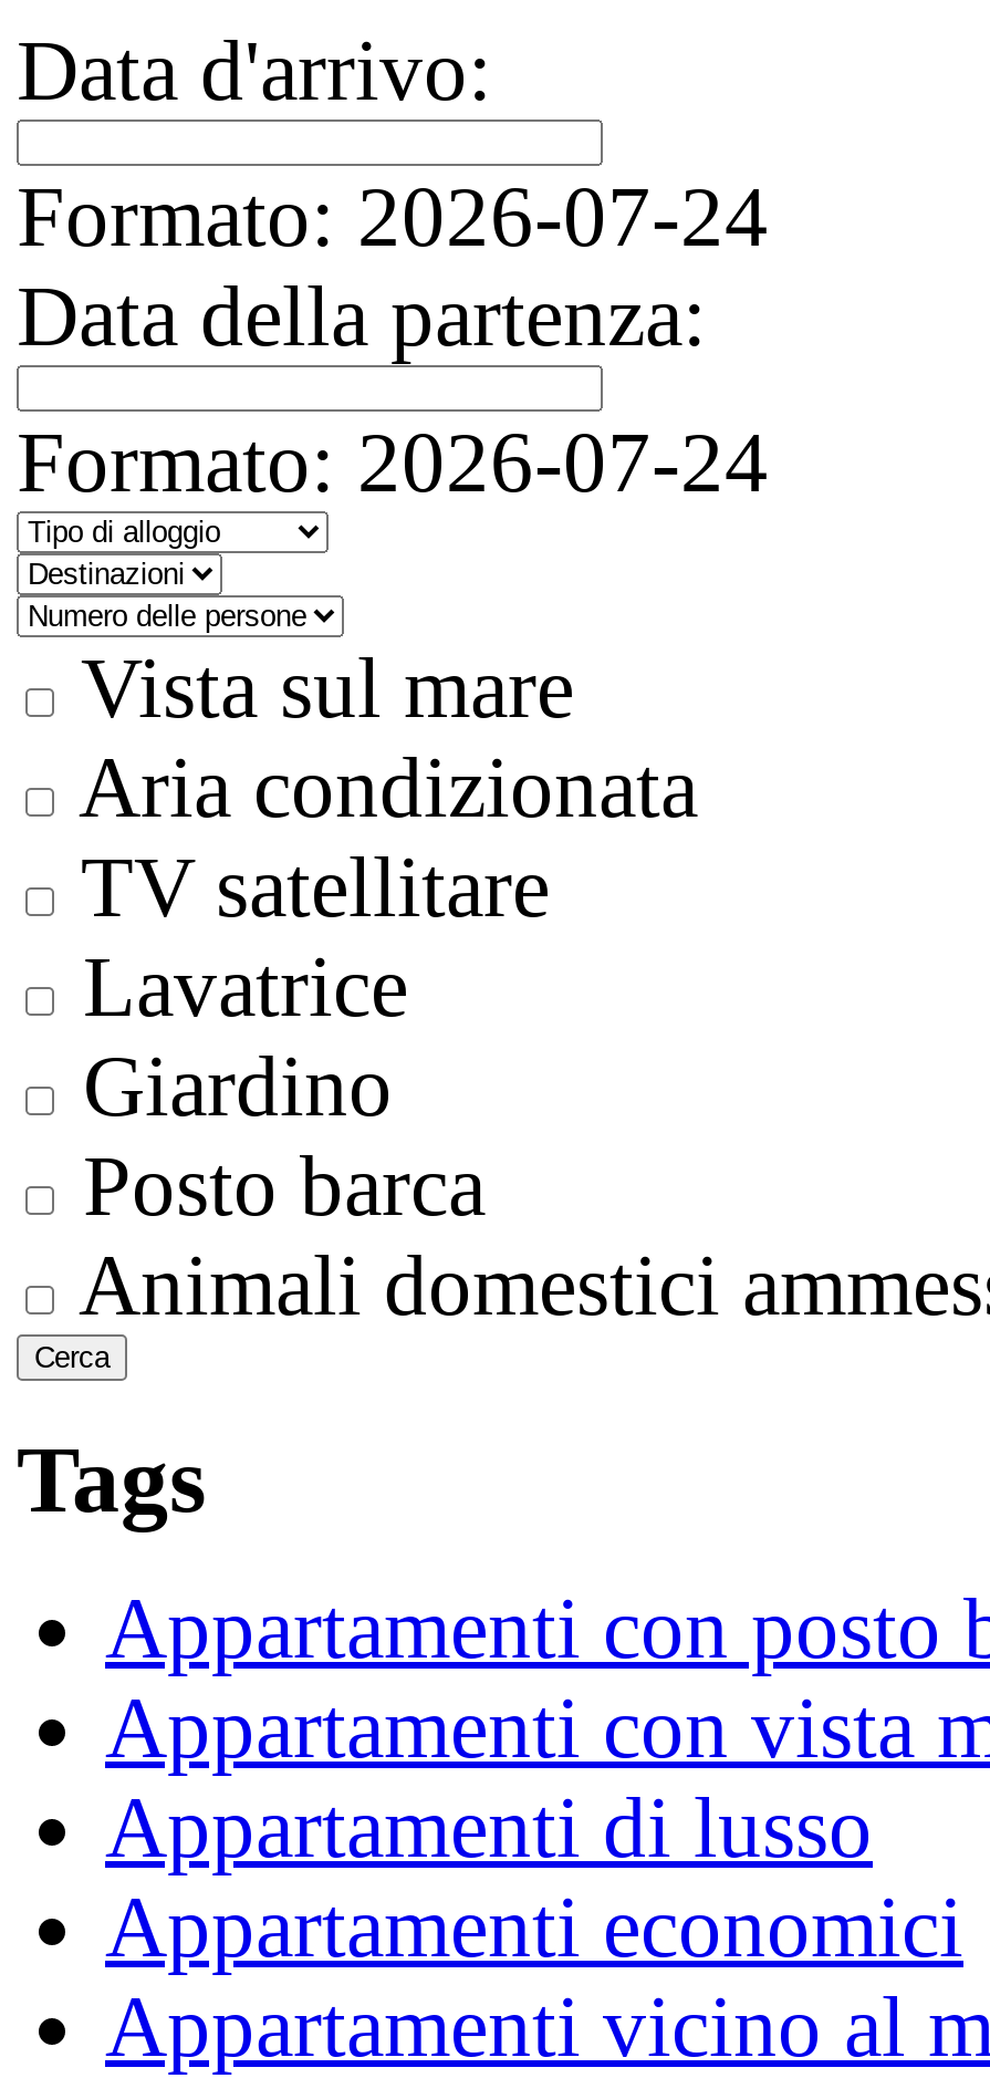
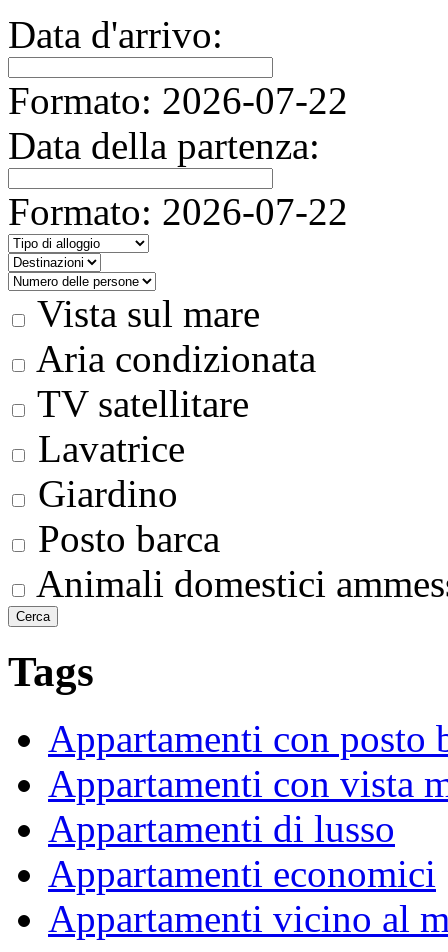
[17,168,769,263] Formato: 2026-07-24 -> [8,79,348,122] Formato: 2026-07-22
[17,413,769,509] Formato: 2026-07-24 -> [8,190,348,233] Formato: 2026-07-22

